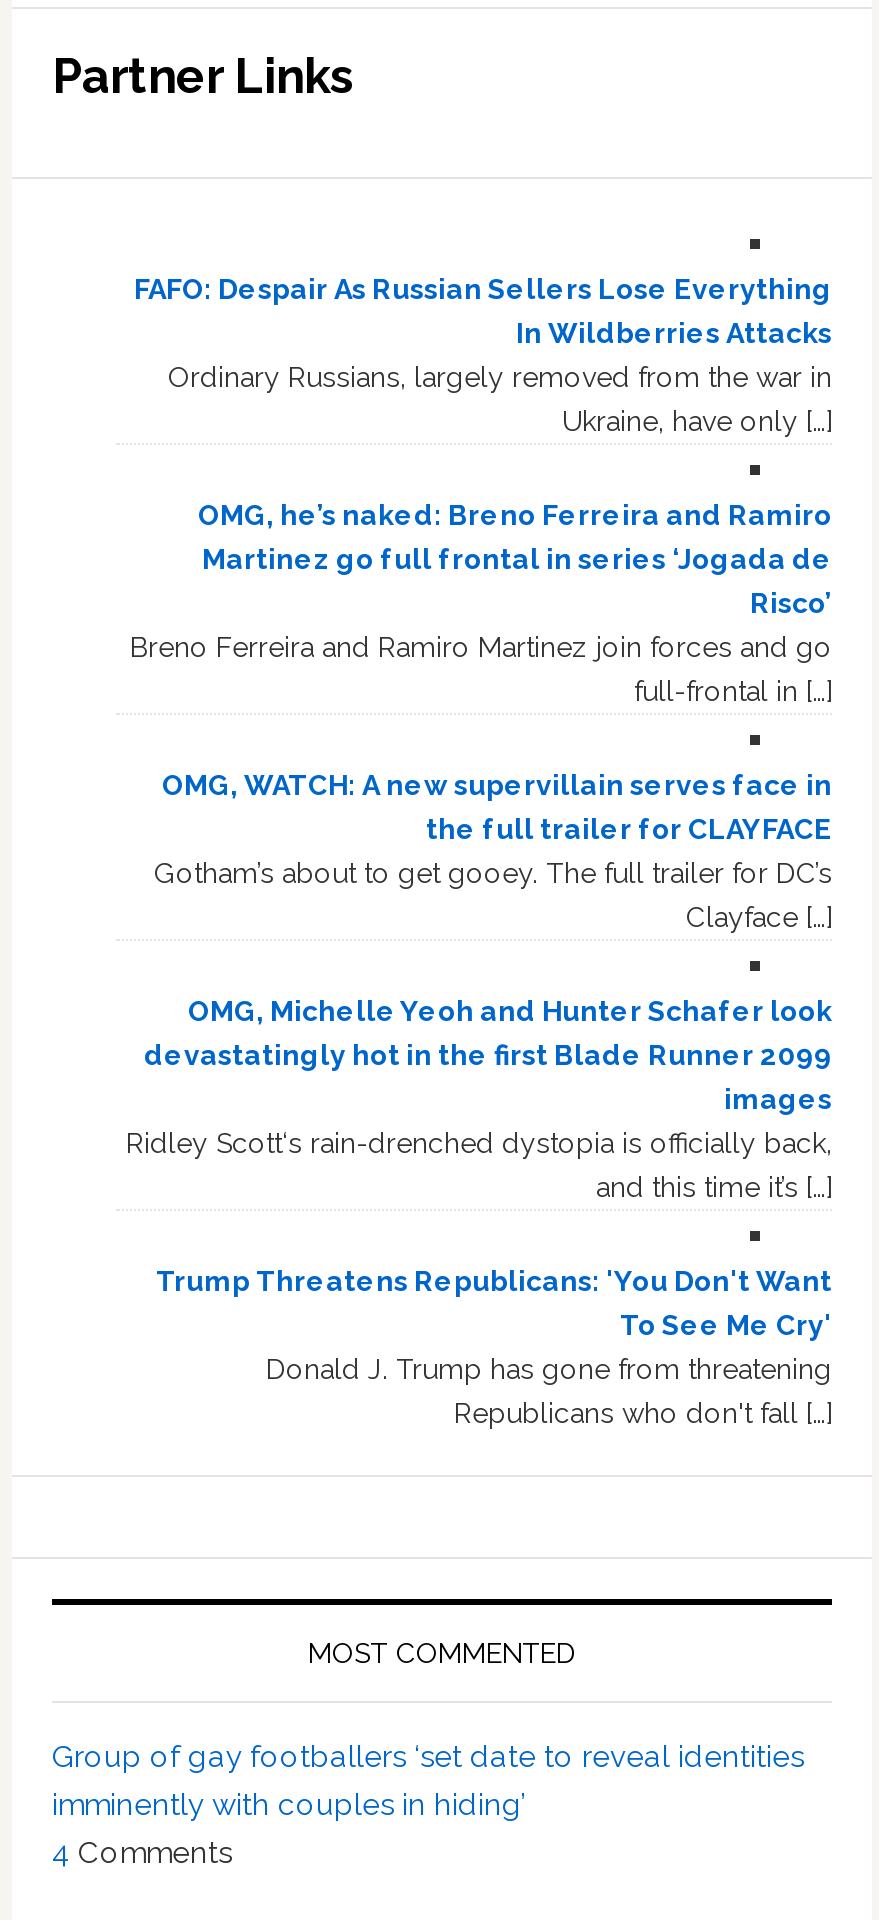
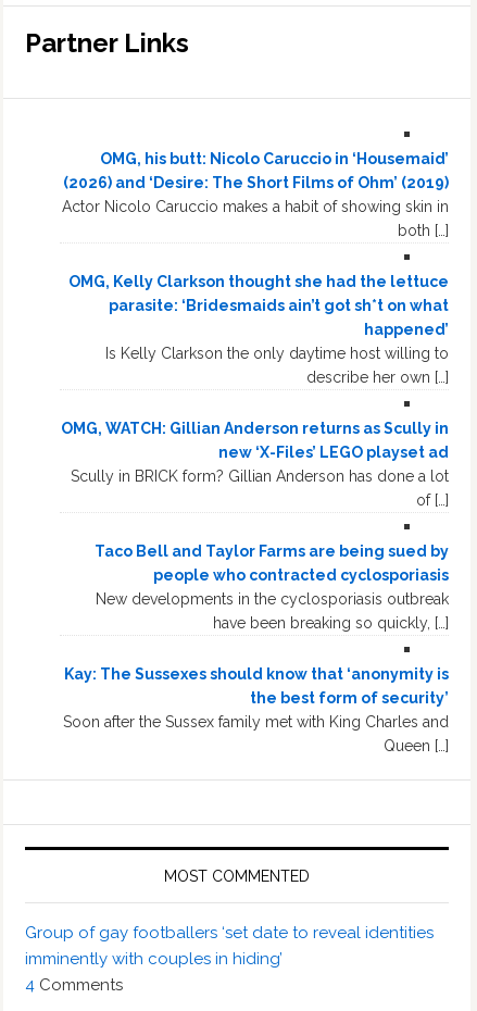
[134,272,832,436] FAFO: Despair As Russian Sellers Lose Everything | In Wildberries Attacks | Ordinary Russians, largely removed from the war in | Ukraine, have only […] -> [62,149,449,239] OMG, his butt: Nicolo Caruccio in ‘Housemaid’ | (2026) and ‘Desire: The Short Films of Ohm’ (2019) | Actor Nicolo Caruccio makes a habit of showing skin in | both […]
[130,498,832,706] OMG, he’s naked: Breno Ferreira and Ramiro | Martinez go full frontal in series ‘Jogada de | Risco’ | Breno Ferreira and Ramiro Martinez join forces and go | full-frontal in […] -> [68,272,449,385] OMG, Kelly Clarkson thought she had the lettuce | parasite: ‘Bridesmaids ain’t got sh*t on what | happened’ | Is Kelly Clarkson the only daytime host willing to | describe her own […]
[154,768,832,932] OMG, WATCH: A new supervillain serves face in | the full trailer for CLAYFACE | Gotham’s about to get gooey. The full trailer for DC’s | Clayface […] -> [61,419,449,508] OMG, WATCH: Gillian Anderson returns as Scully in | new ‘X-Files’ LEGO playset ad | Scully in BRICK form? Gillian Anderson has done a lot | of […]
[126,994,832,1202] OMG, Michelle Yeoh and Hunter Schafer look | devastatingly hot in the first Blade Runner 2099 | images | Ridley Scott‘s rain-drenched dystopia is officially back, | and this time it’s […] -> [95,542,449,631] Taco Bell and Taylor Farms are being sued by | people who contracted cyclosporiasis | New developments in the cyclosporiasis outbreak | have been breaking so quickly, […]
[156,1264,832,1428] Trump Threatens Republicans: 'You Don't Want | To See Me Cry' | Donald J. Trump has gone from threatening | Republicans who don't fall […] -> [63,665,449,754] Kay: The Sussexes should know that ‘anonymity is | the best form of security’ | Soon after the Sussex family met with King Charles and | Queen […]

